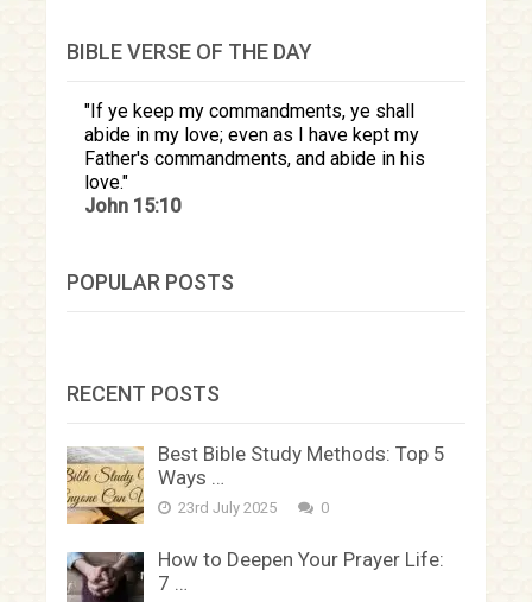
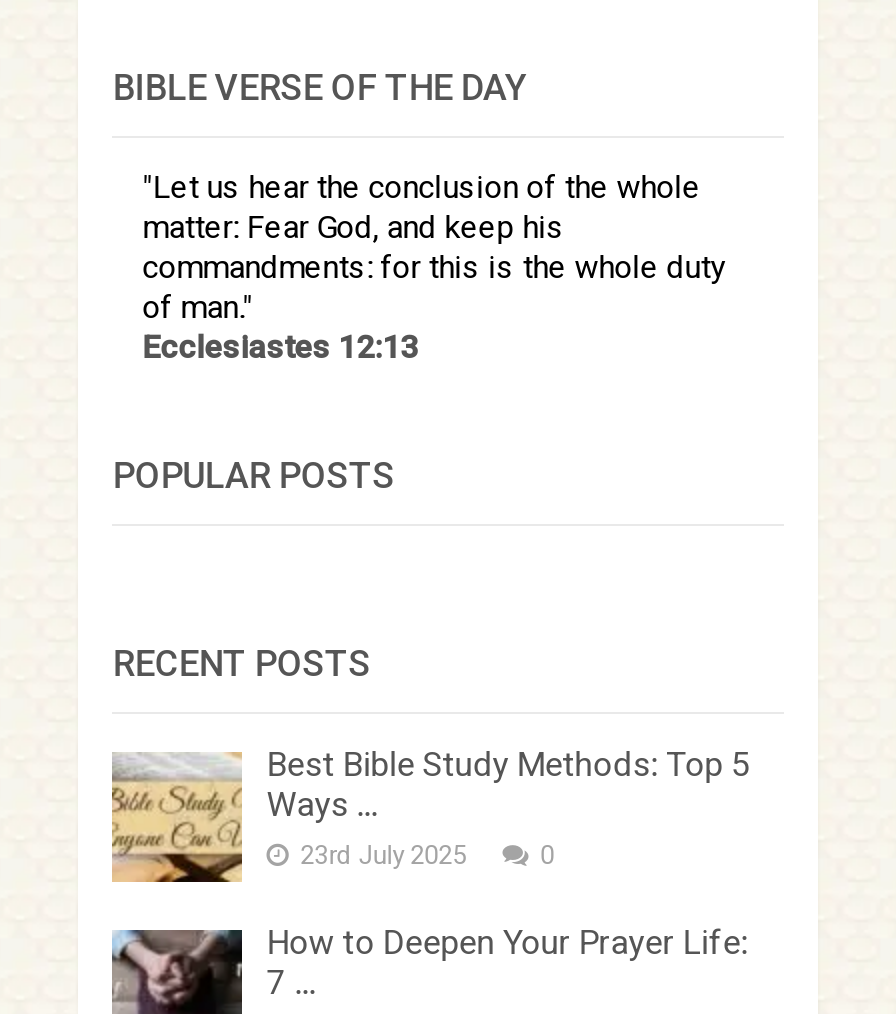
[85,100,425,218] If ye keep my commandments, ye shall | abide in my love; even as I have kept my | Father's commandments, and abide in his | love. | John 15:10 -> [142,169,726,367] Let us hear the conclusion of the whole | matter: Fear God, and keep his | commandments: for this is the whole duty | of man. | Ecclesiastes 12:13

